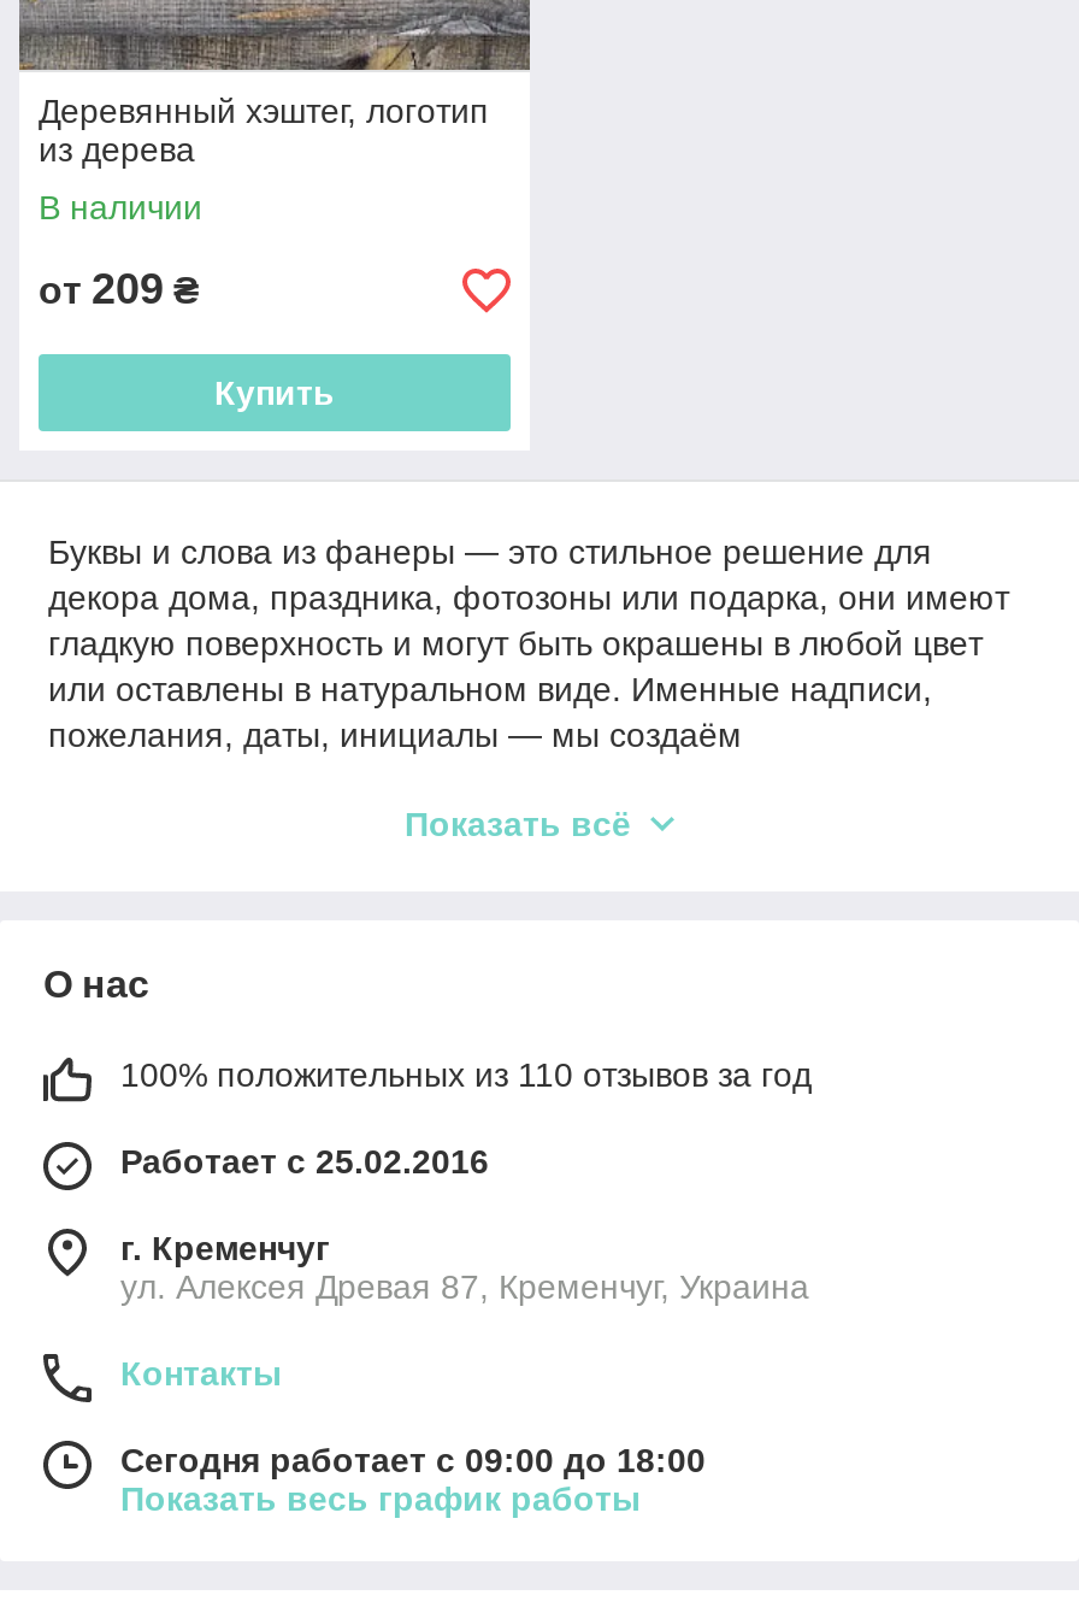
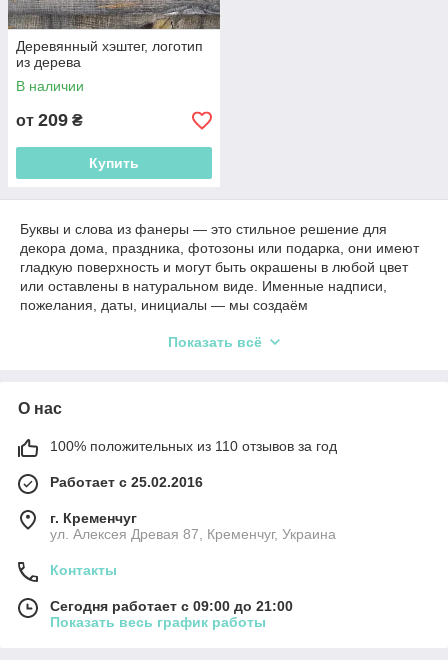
[120,1441,706,1479] Сегодня работает с 09:00 до 18:00 -> [50,598,293,614] Сегодня работает с 09:00 до 21:00

